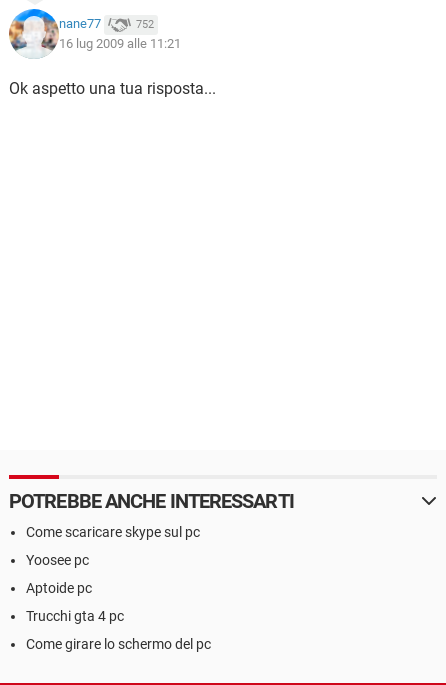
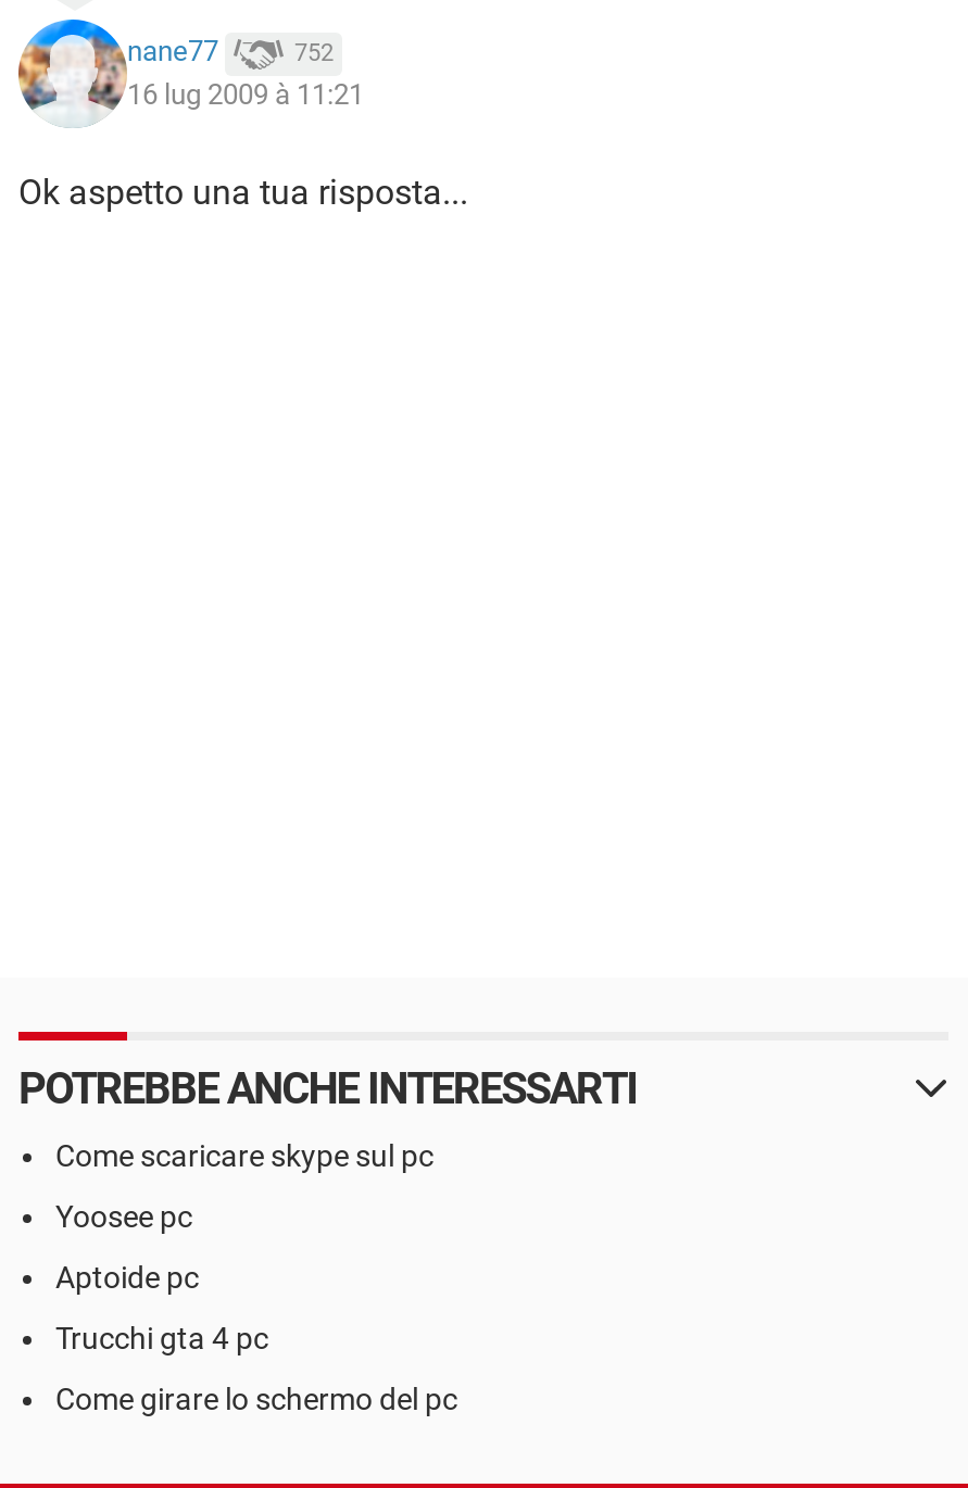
[59,36,181,51] 16 lug 2009 alle 11:21 -> [127,78,364,111] 16 lug 2009 à 11:21

